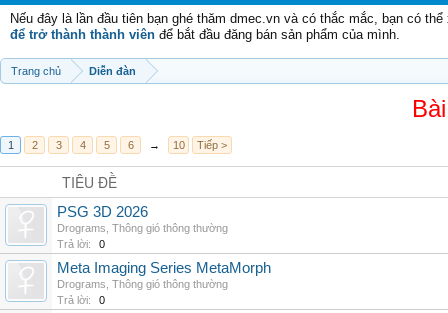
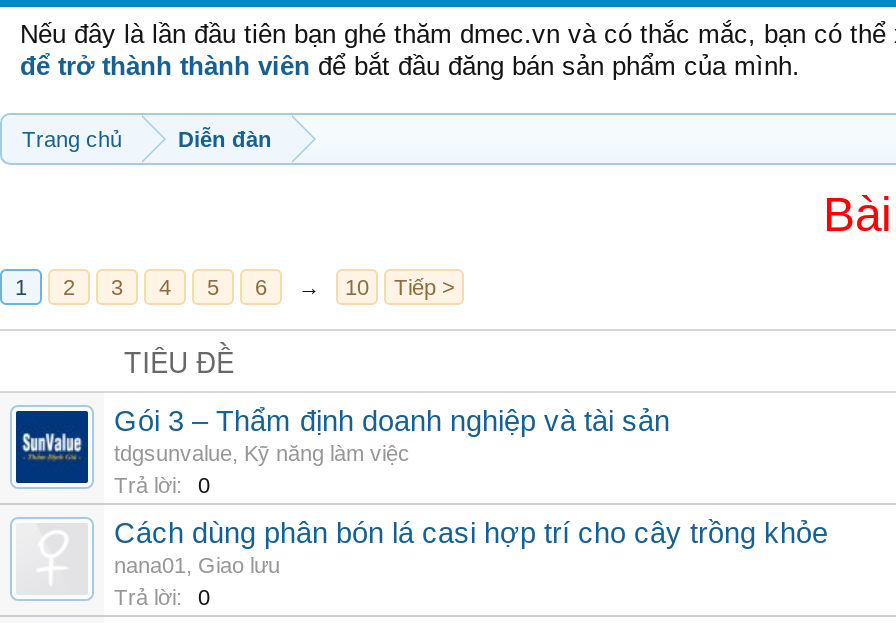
none -> [14,409,88,485] [image]
[57,204,228,234] PSG 3D 2026 | Drograms, Thông gió thông thường -> [114,405,670,465] Gói 3 – Thẩm định doanh nghiệp và tài sản | tdgsunvalue, Kỹ năng làm việc
[57,260,271,290] Meta Imaging Series MetaMorph | Drograms, Thông gió thông thường -> [114,517,828,577] Cách dùng phân bón lá casi hợp trí cho cây trồng khỏe | nana01, Giao lưu

